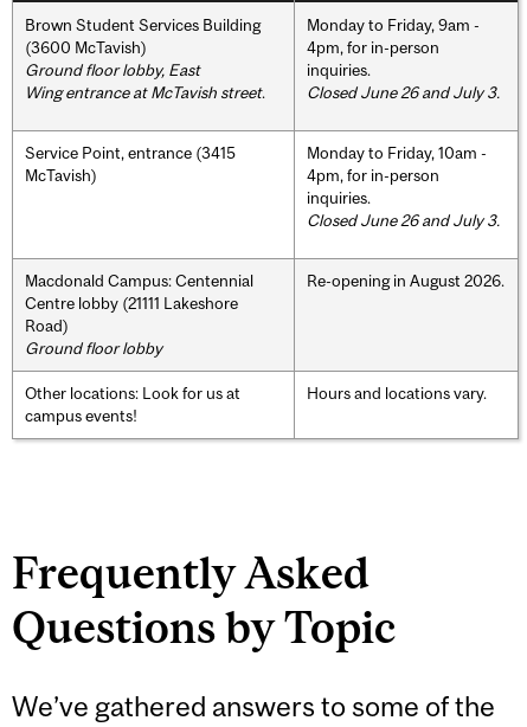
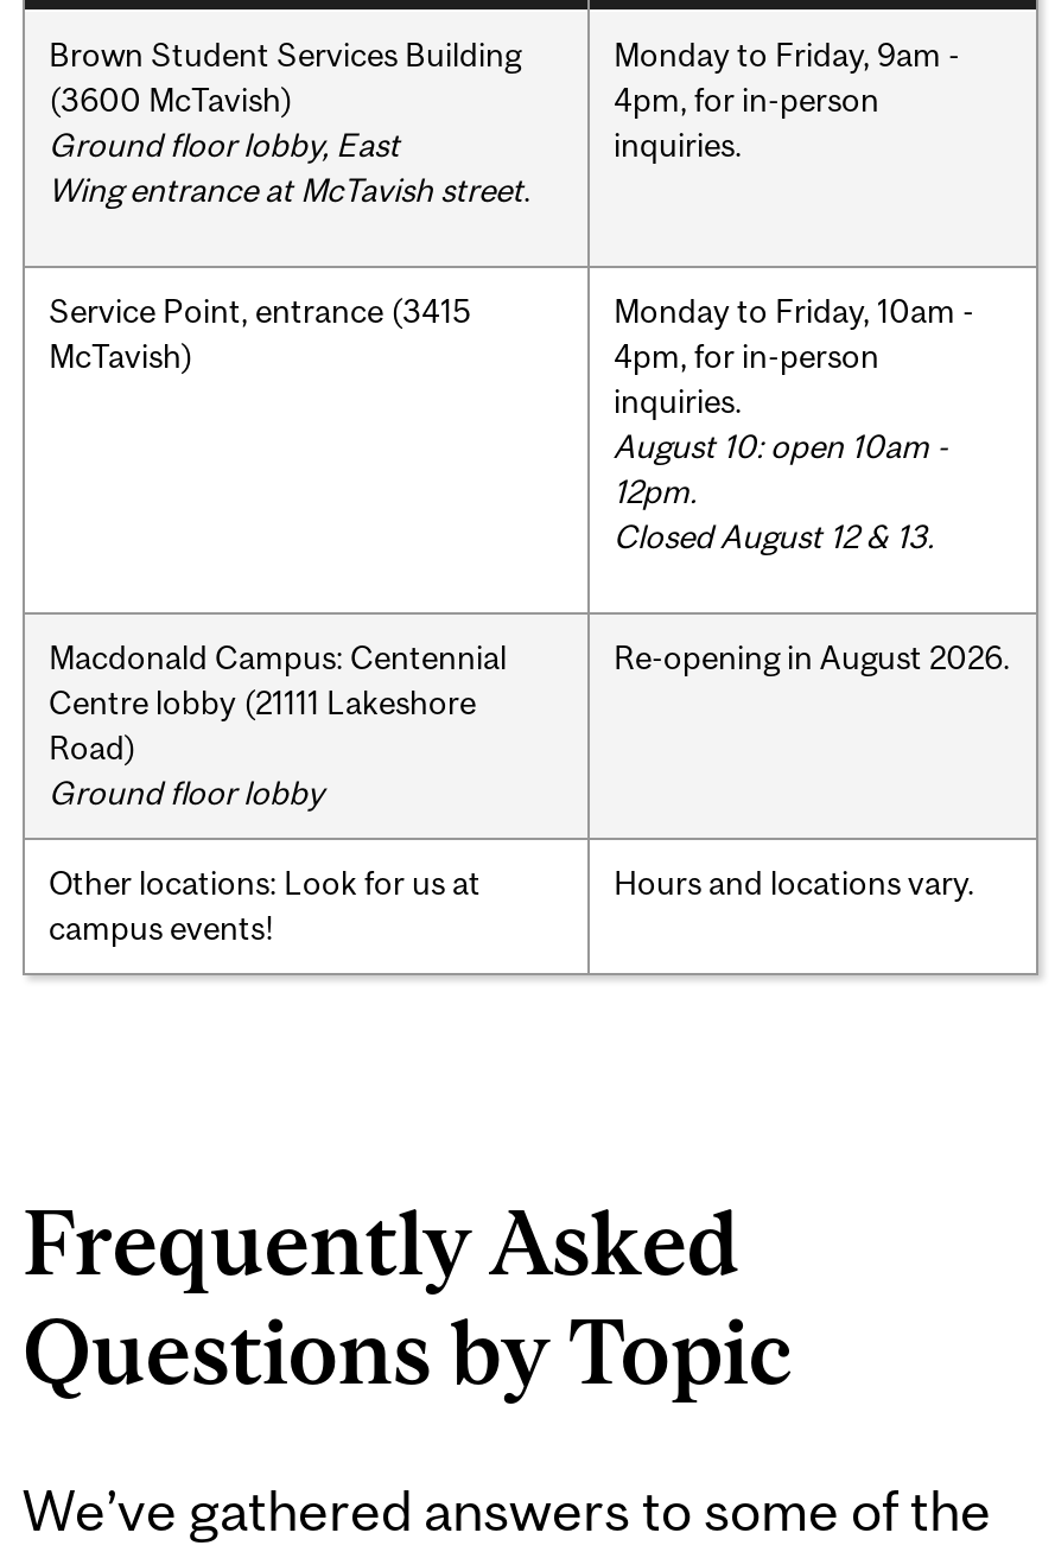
[307,82,500,101] Closed June 26 and July 3. -> none
[307,210,500,229] Closed June 26 and July 3. -> [614,426,948,554] August 10: open 10am - | 12pm. | Closed August 12 & 13.

